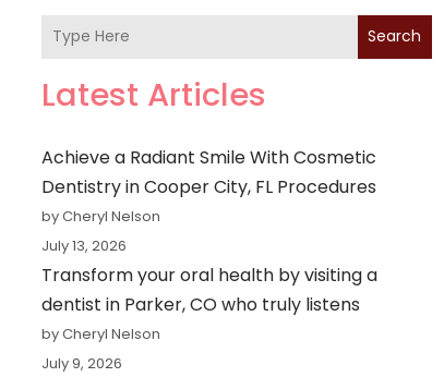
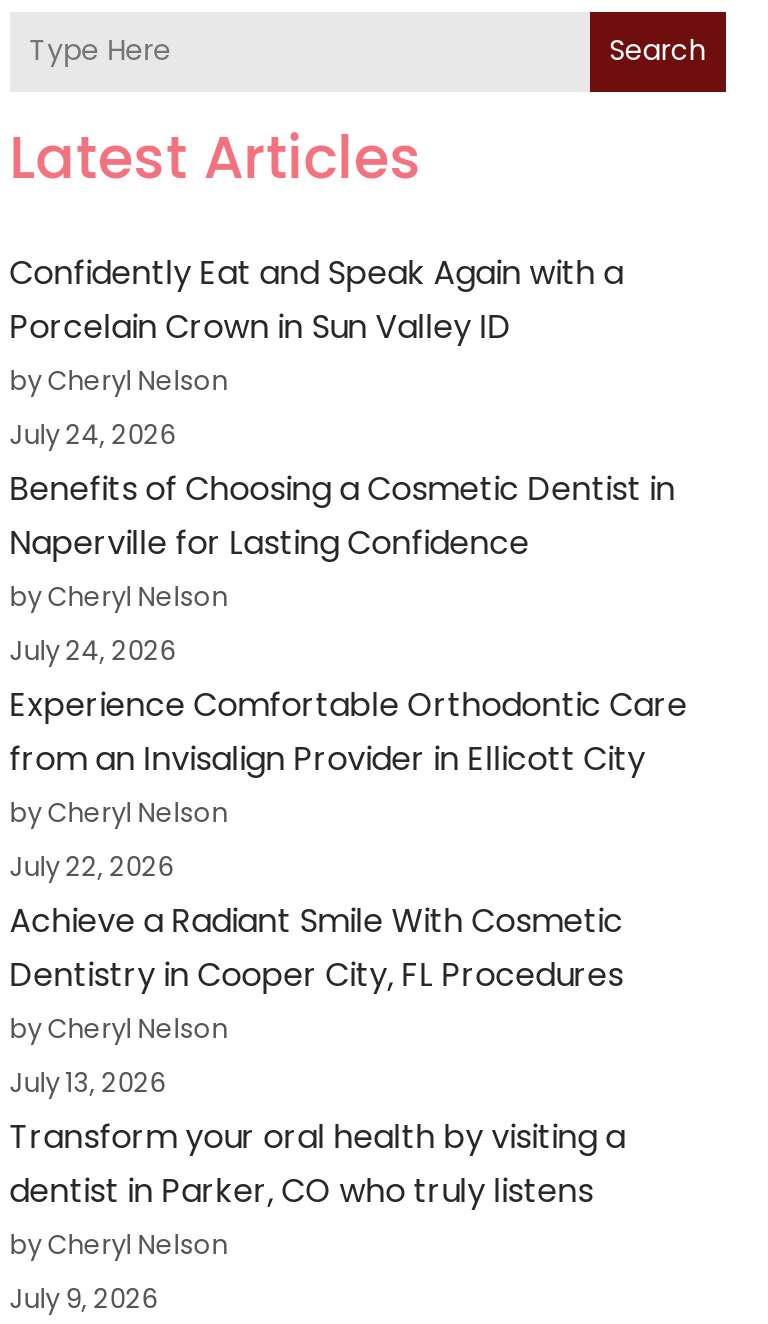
none -> [10,249,688,885] Confidently Eat and Speak Again with a | Porcelain Crown in Sun Valley ID | by Cheryl Nelson | July 24, 2026 | Benefits of Choosing a Cosmetic Dentist in | Naperville for Lasting Confidence | by Cheryl Nelson | July 24, 2026 | Experience Comfortable Orthodontic Care | from an Invisalign Provider in Ellicott City | by Cheryl Nelson | July 22, 2026

